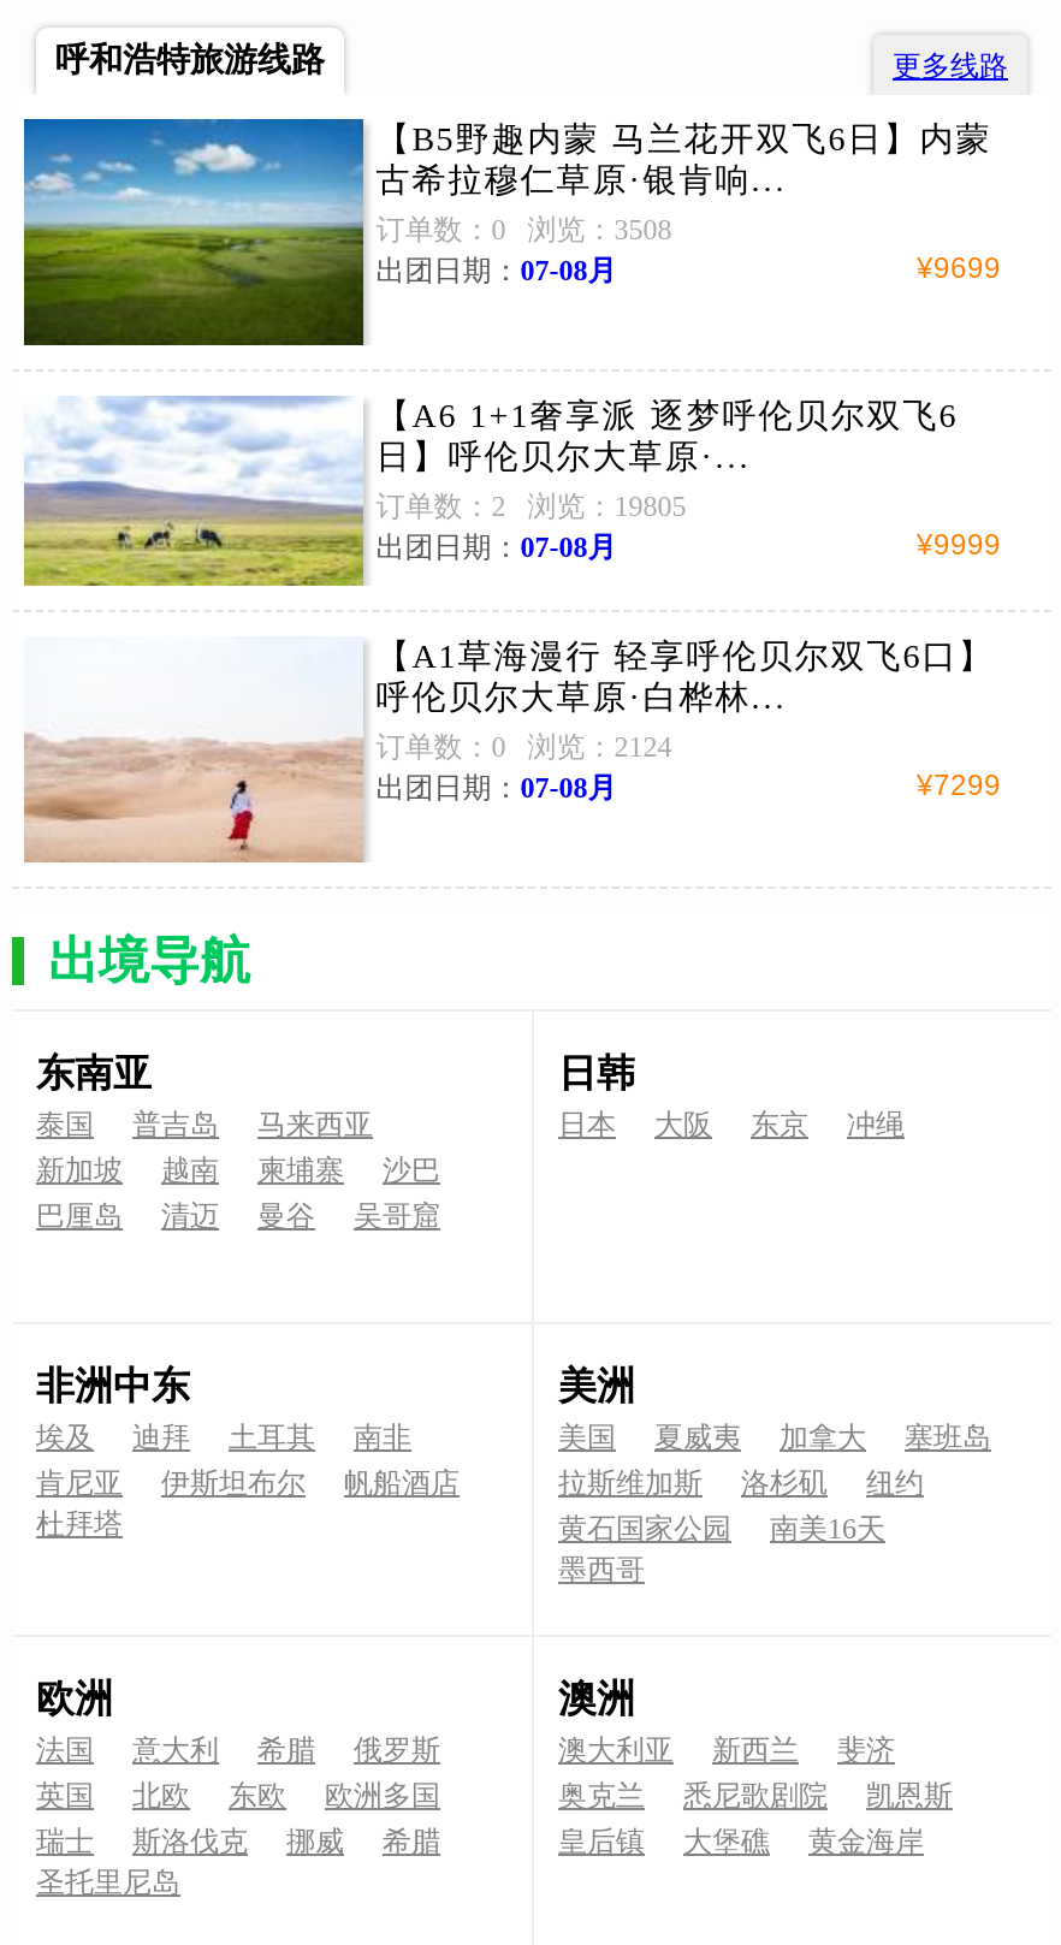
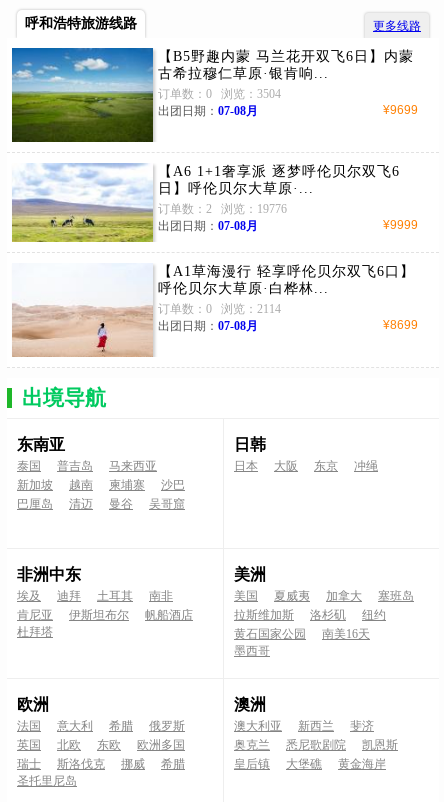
[376,213,672,247] 订单数：0 浏览：3508 -> [158,87,281,101] 订单数：0 浏览：3504
[376,489,686,523] 订单数：2 浏览：19805 -> [158,202,287,216] 订单数：2 浏览：19776
[376,731,672,765] 订单数：0 浏览：2124 -> [158,302,281,316] 订单数：0 浏览：2114
[917,769,1001,803] ¥7299 -> [383,318,418,332] ¥8699

